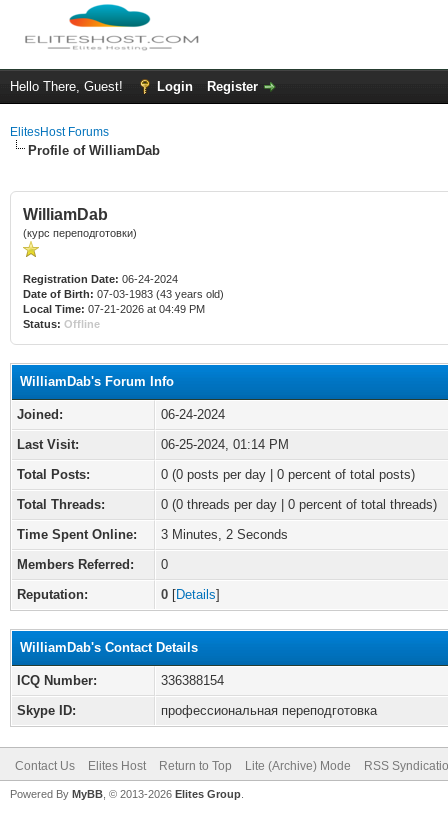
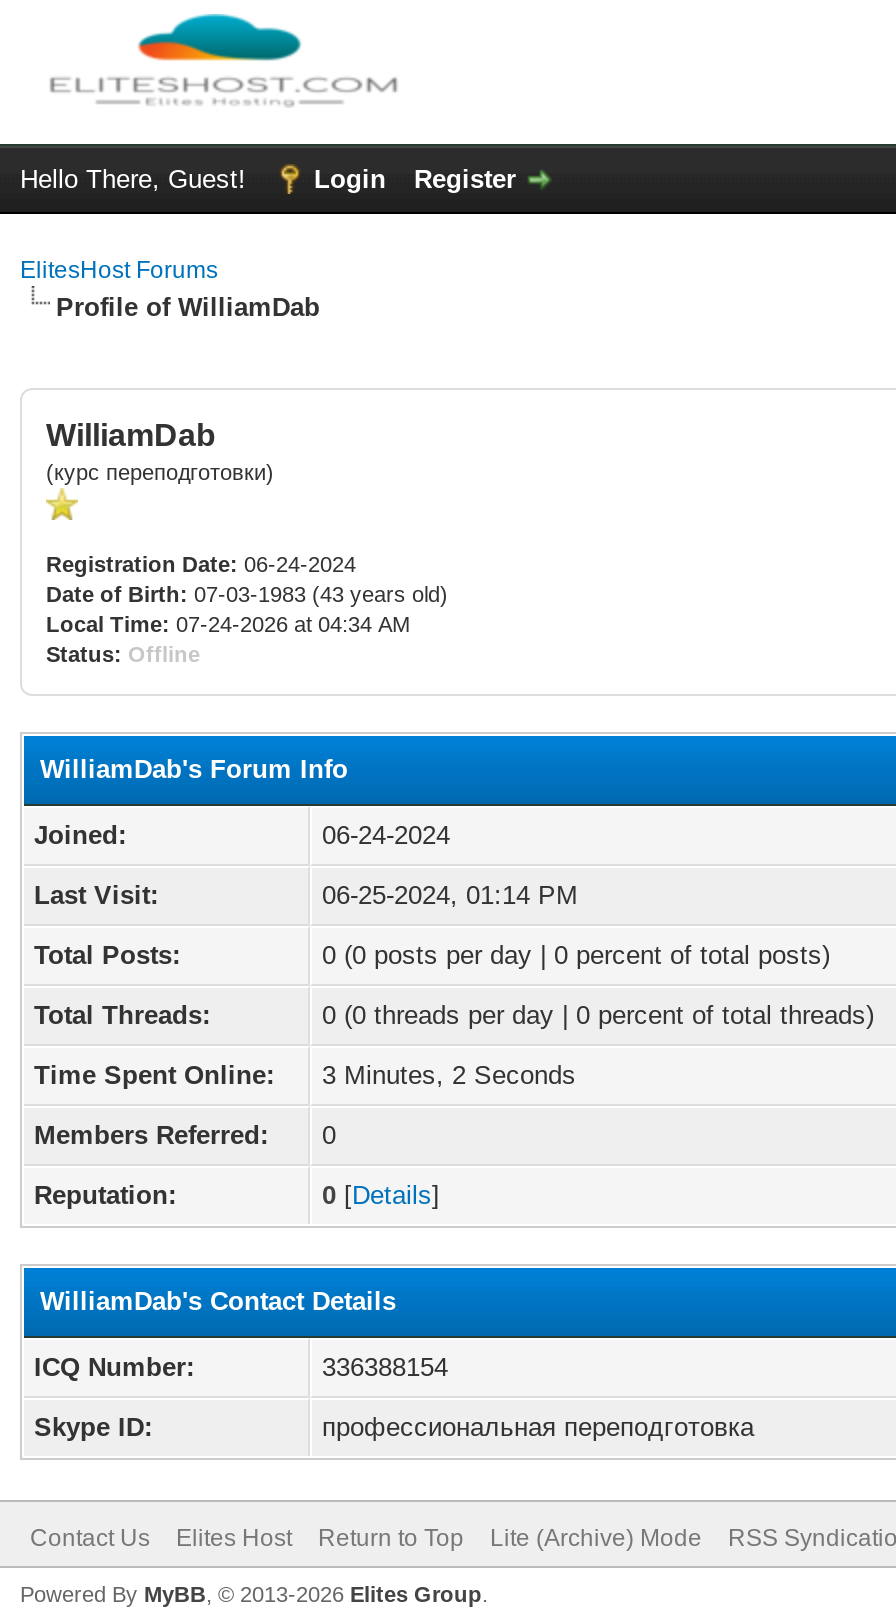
[23,303,205,315] Local Time: 07-21-2026 at 04:49 PM -> [46,612,410,636] Local Time: 07-24-2026 at 04:34 AM

